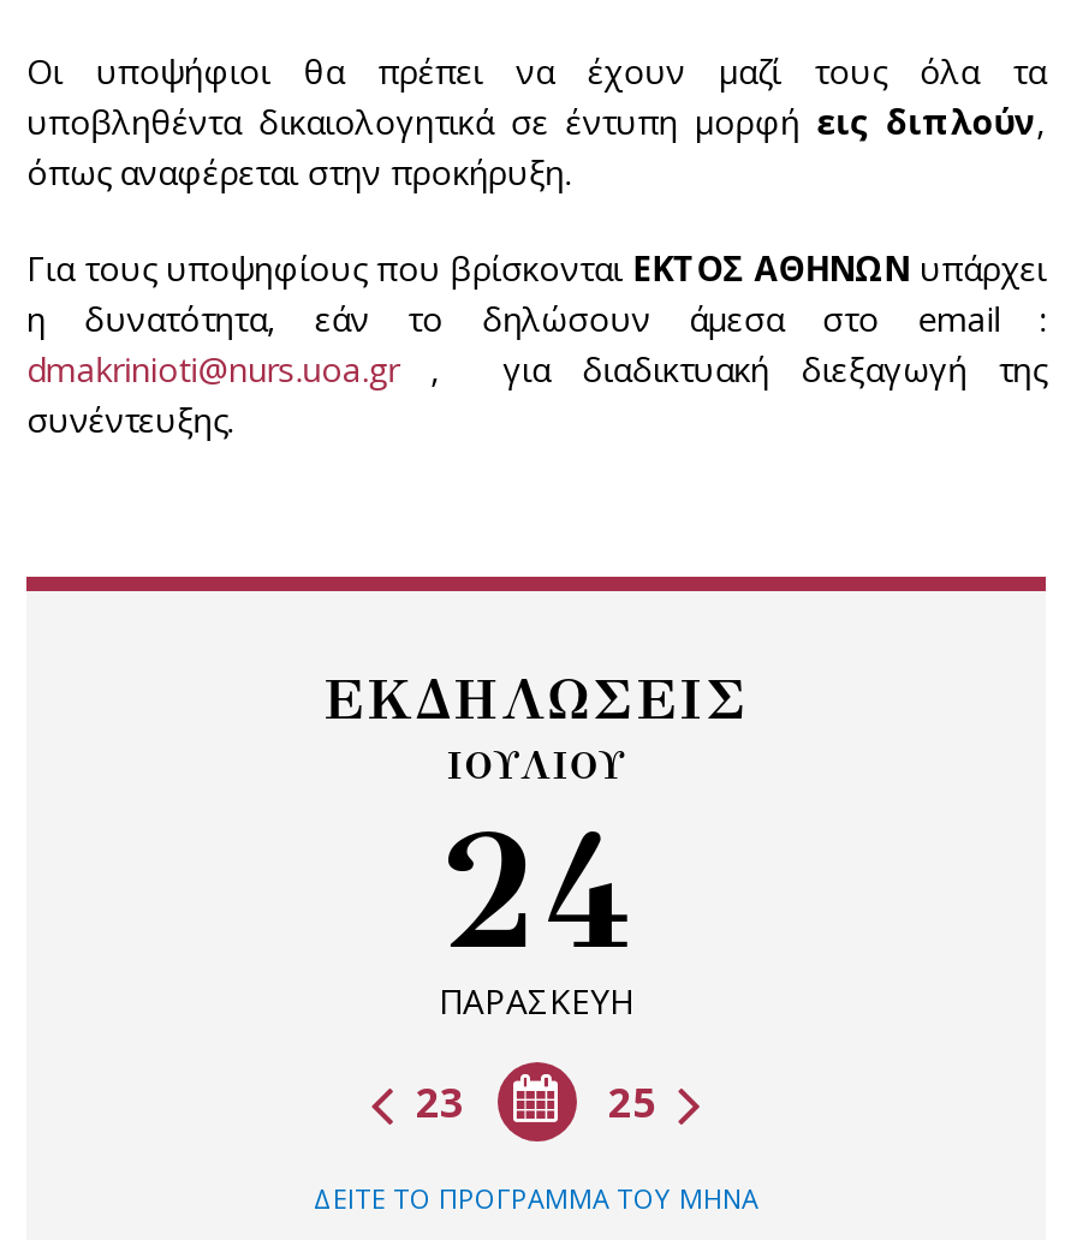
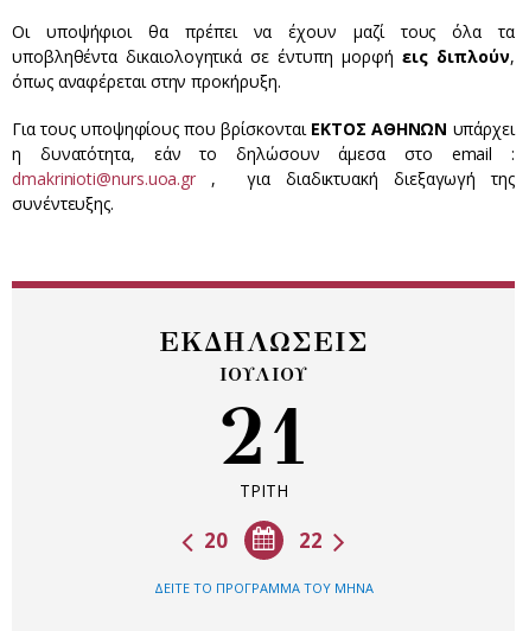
[438,793,635,1023] 24 | ΠΑΡΑΣΚΕΥΗ -> [217,388,310,501] 21 | ΤΡΙΤΗ
[406,1074,666,1129] 25 | 23 -> [199,526,327,554] 22 | 20

